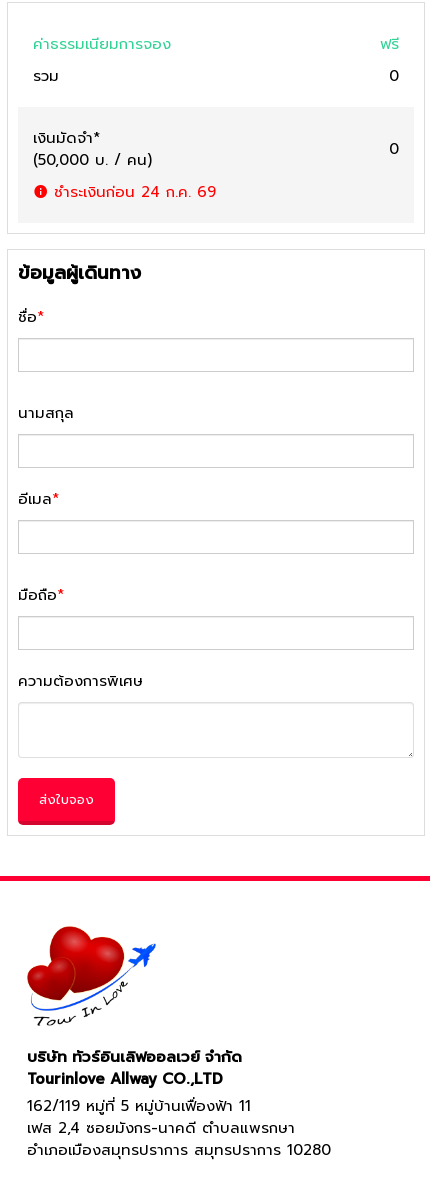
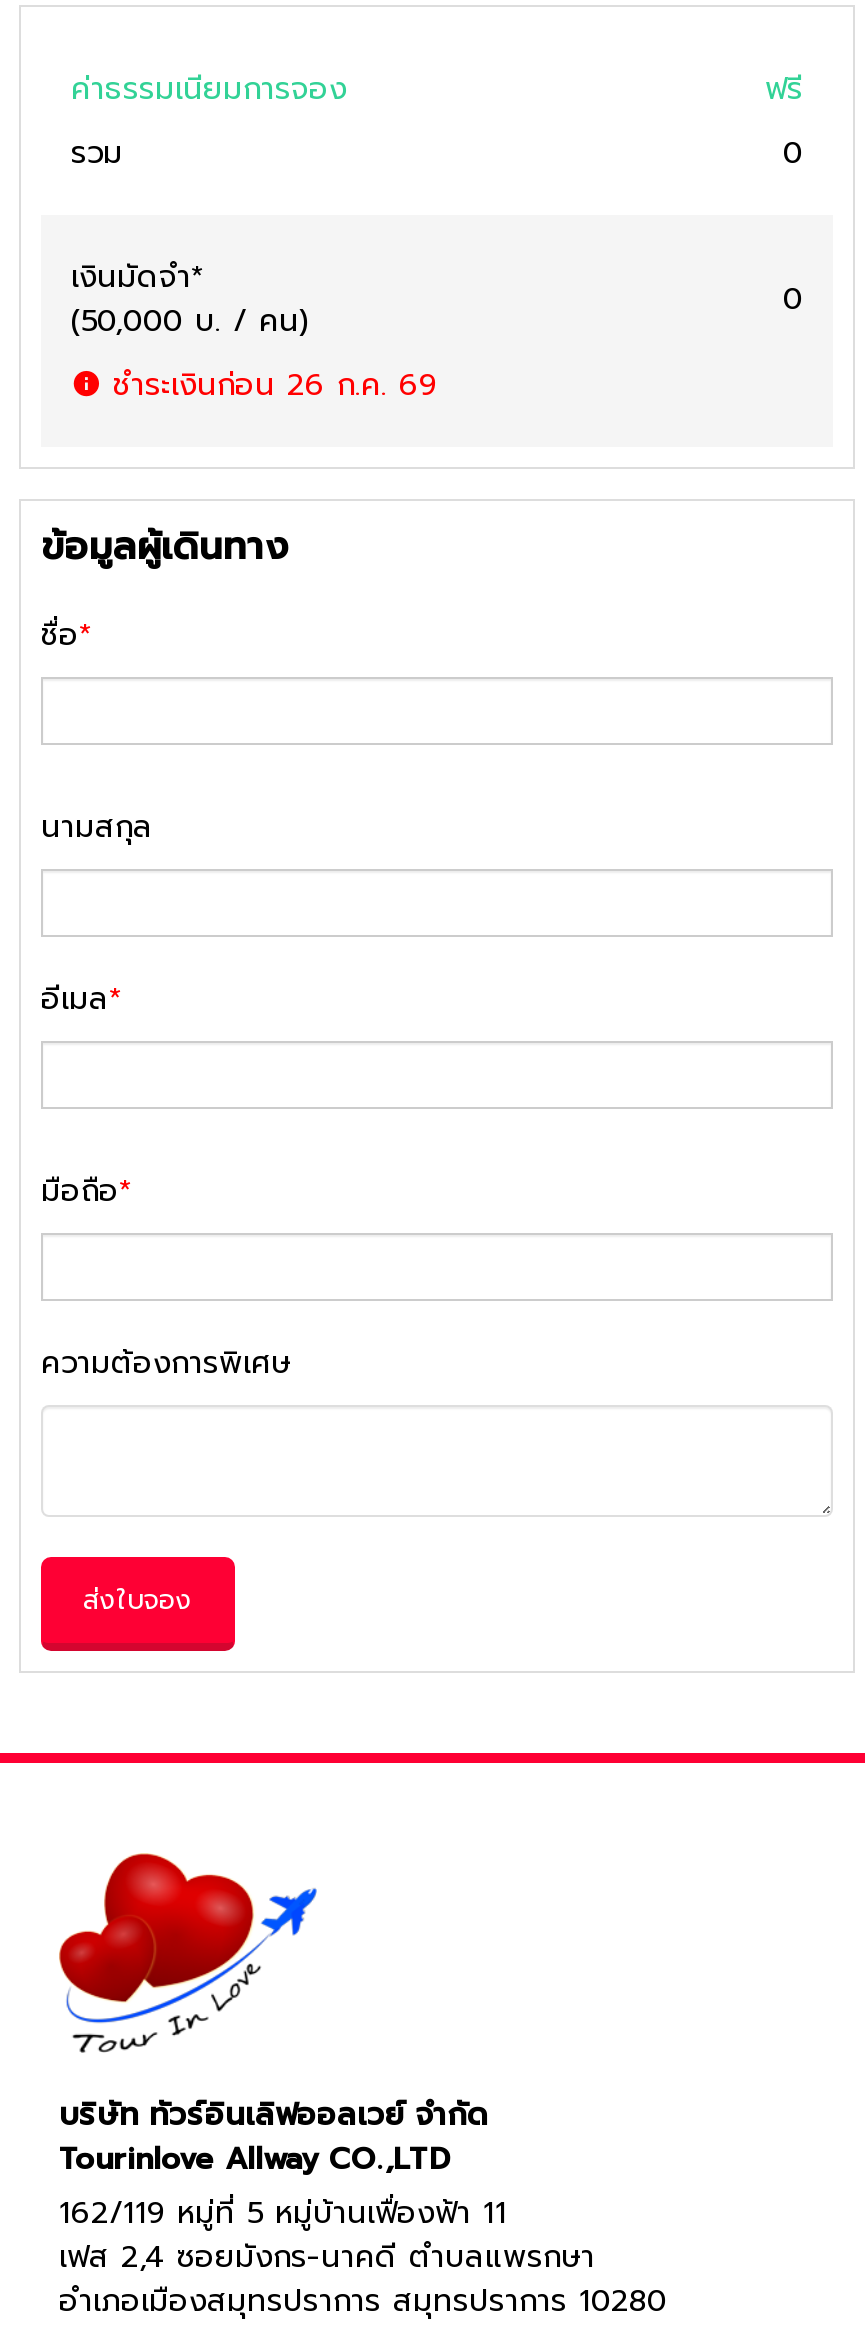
[48,180,216,202] ชำระเงินก่อน24 ก.ค. 69 -> [101,362,437,406] ชำระเงินก่อน26 ก.ค. 69

